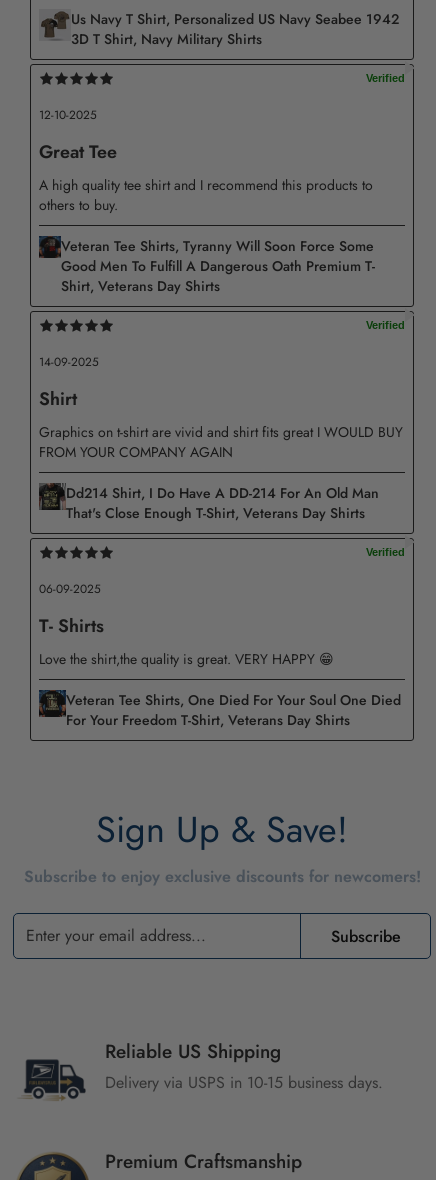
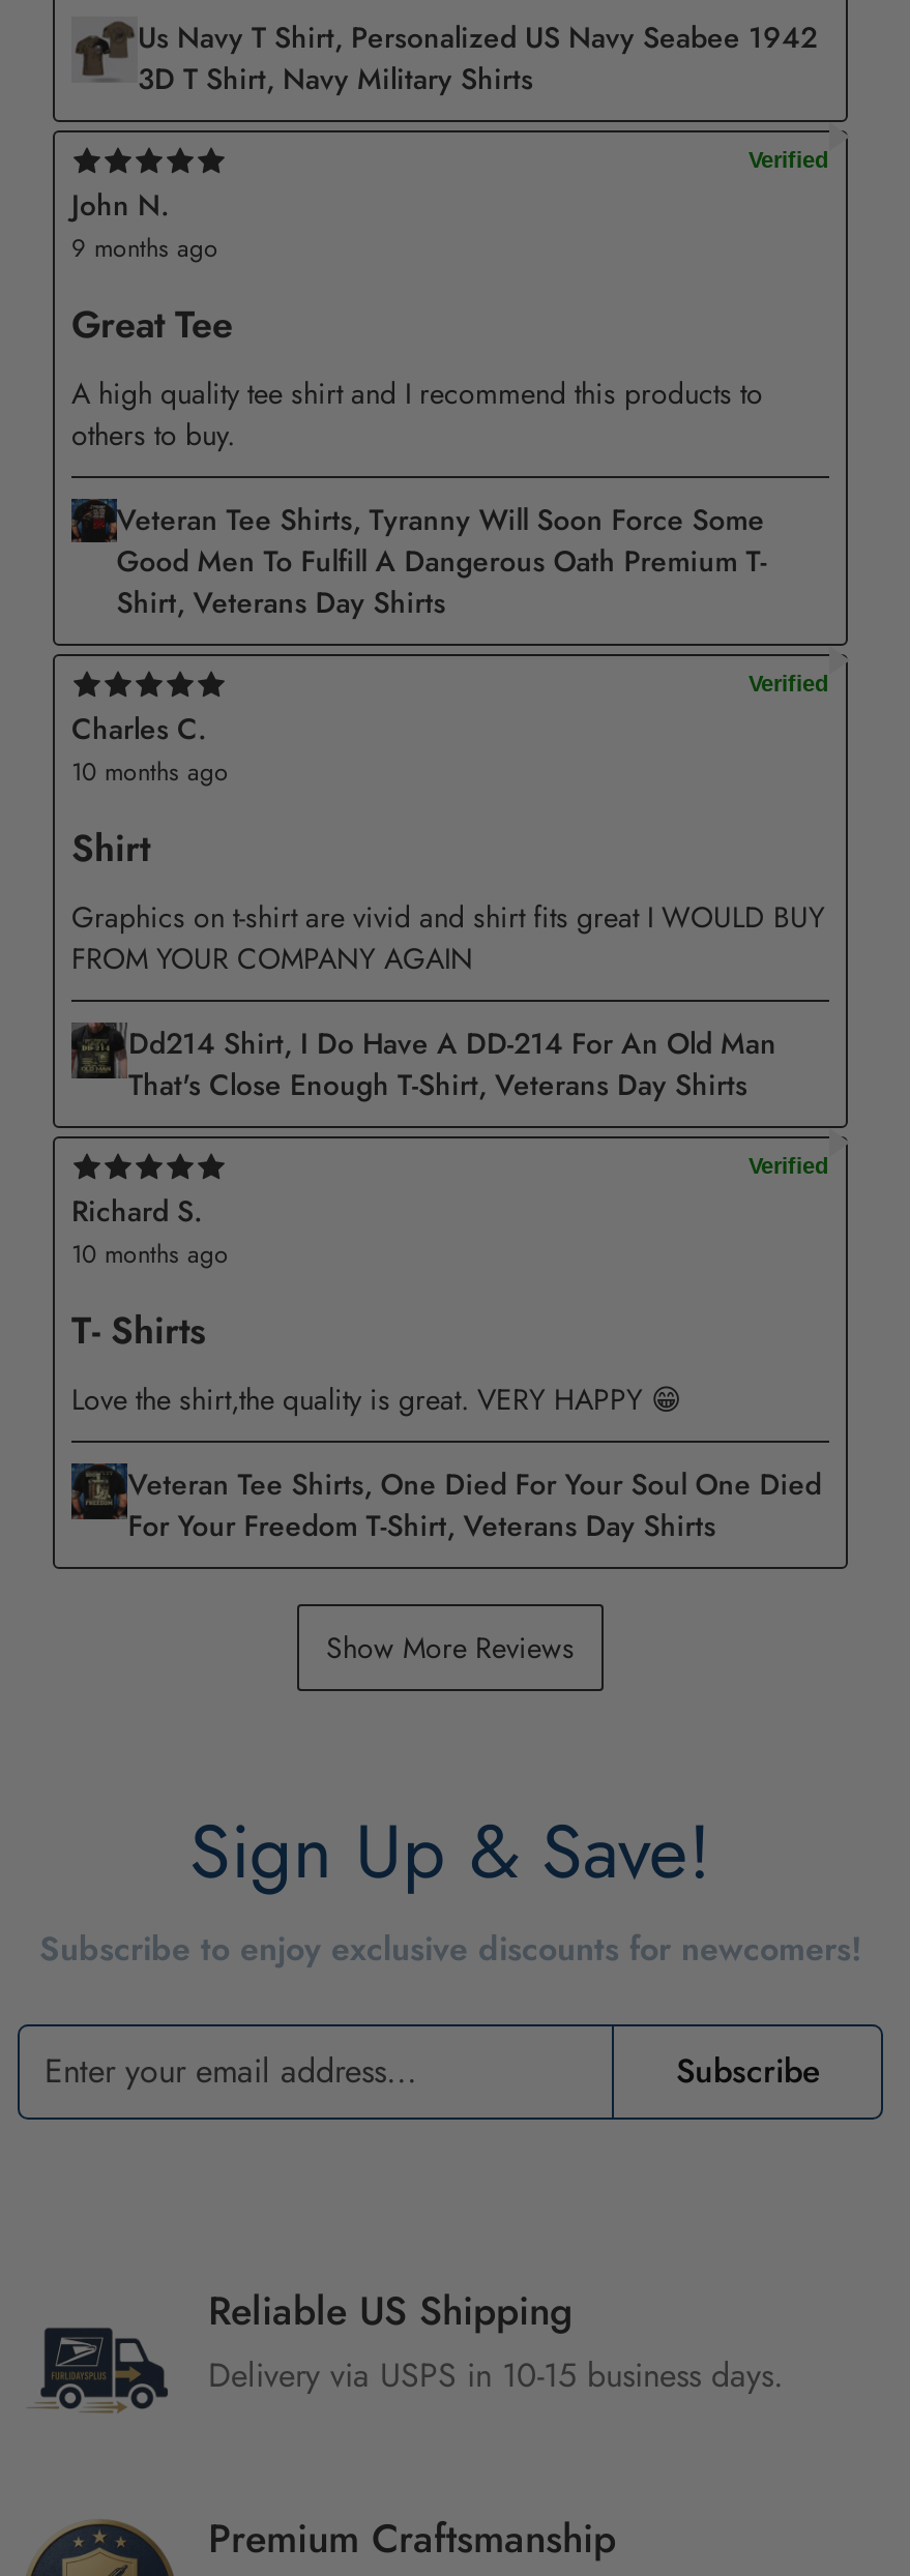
[39,106,97,123] 12-10-2025 -> [71,183,218,264] John N. | 9 months ago
[39,353,99,370] 14-09-2025 -> [71,707,229,788] Charles C. | 10 months ago
[39,580,101,597] 06-09-2025 -> [71,1189,229,1270] Richard S. | 10 months ago
none -> [326,1626,575,1667] Show More Reviews

